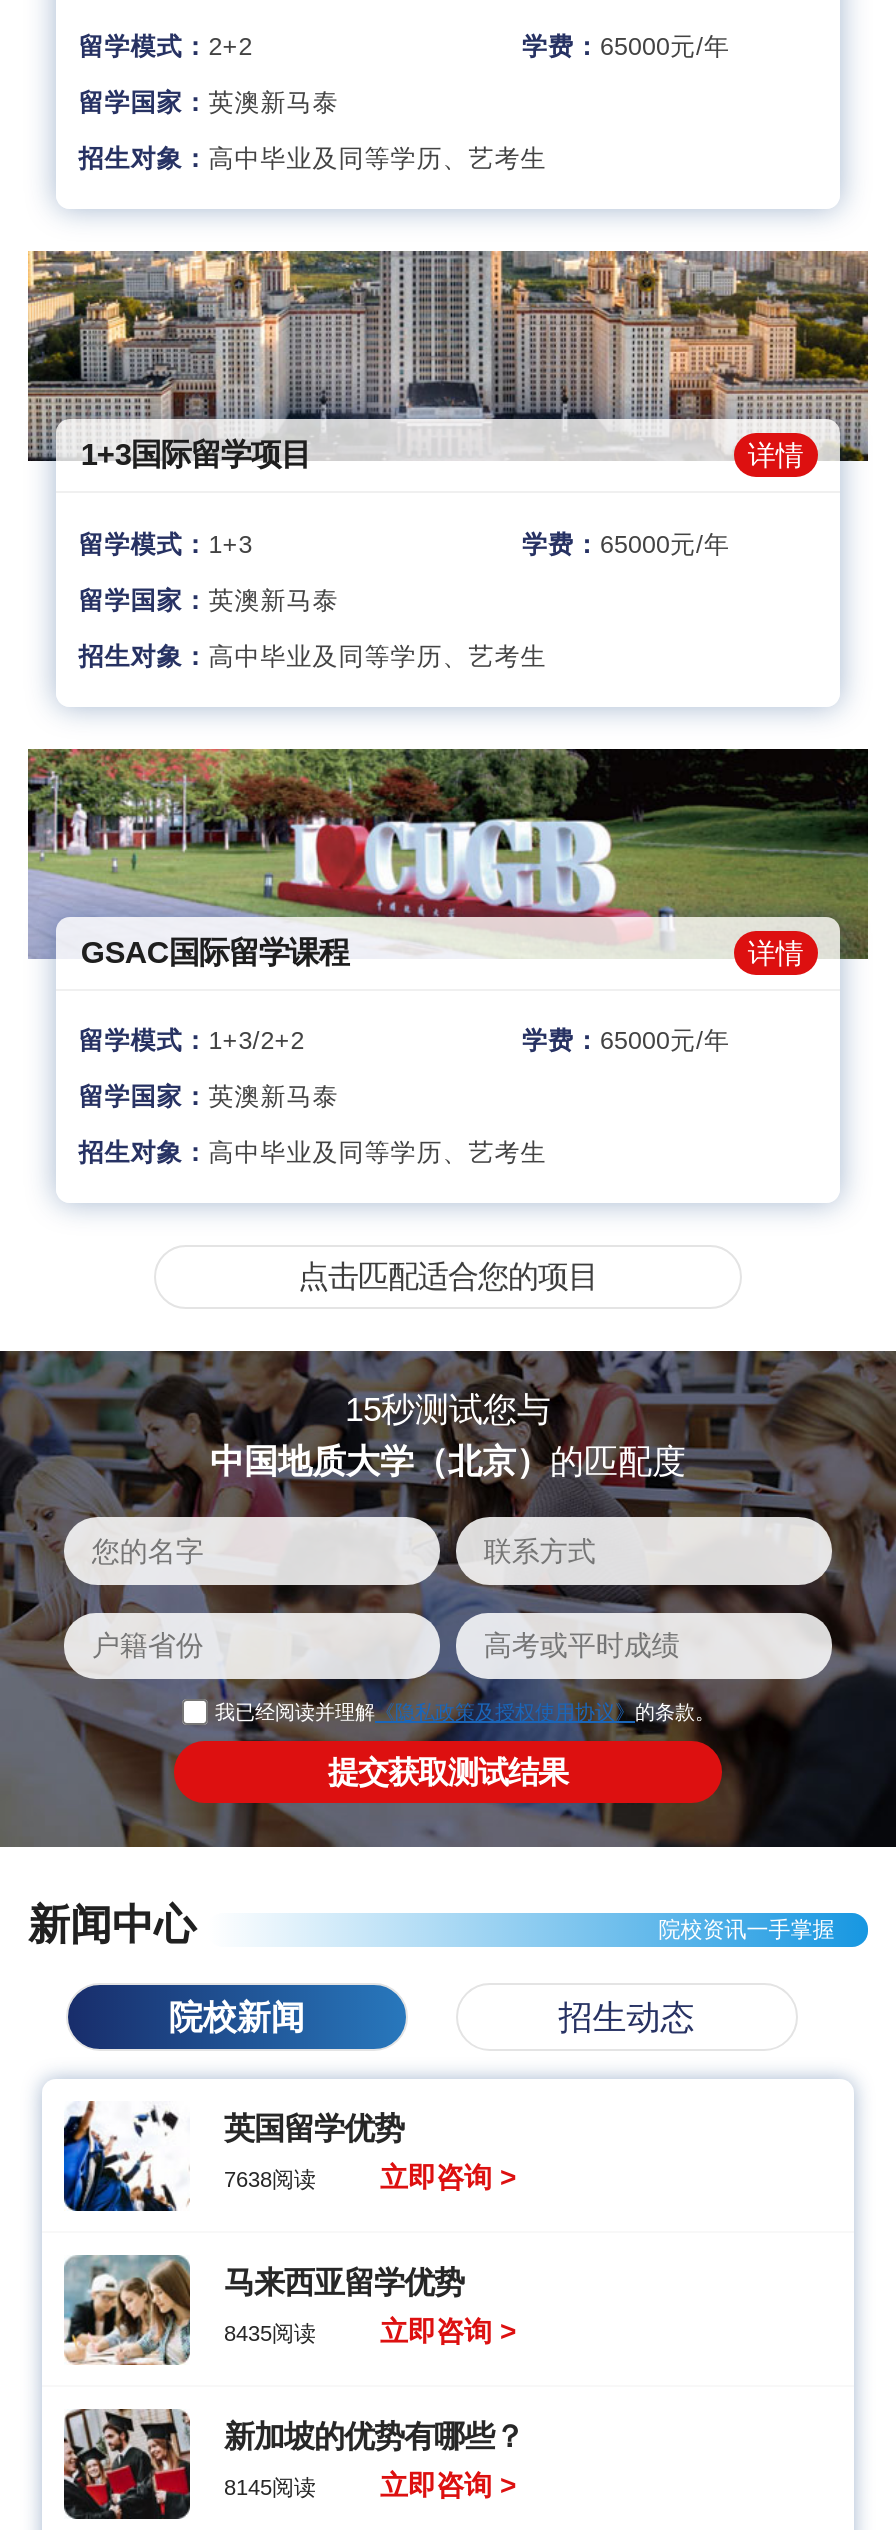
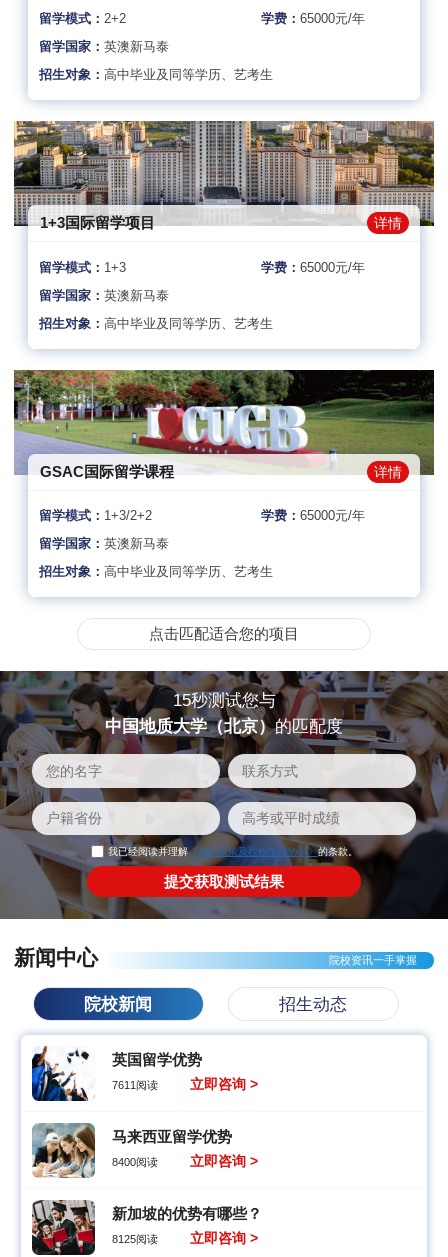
[224,2167,316,2191] 7638阅读 -> [112,1079,158,1091] 7611阅读
[224,2321,316,2345] 8435阅读 -> [112,1156,158,1168] 8400阅读
[224,2475,316,2499] 8145阅读 -> [112,1233,158,1245] 8125阅读

